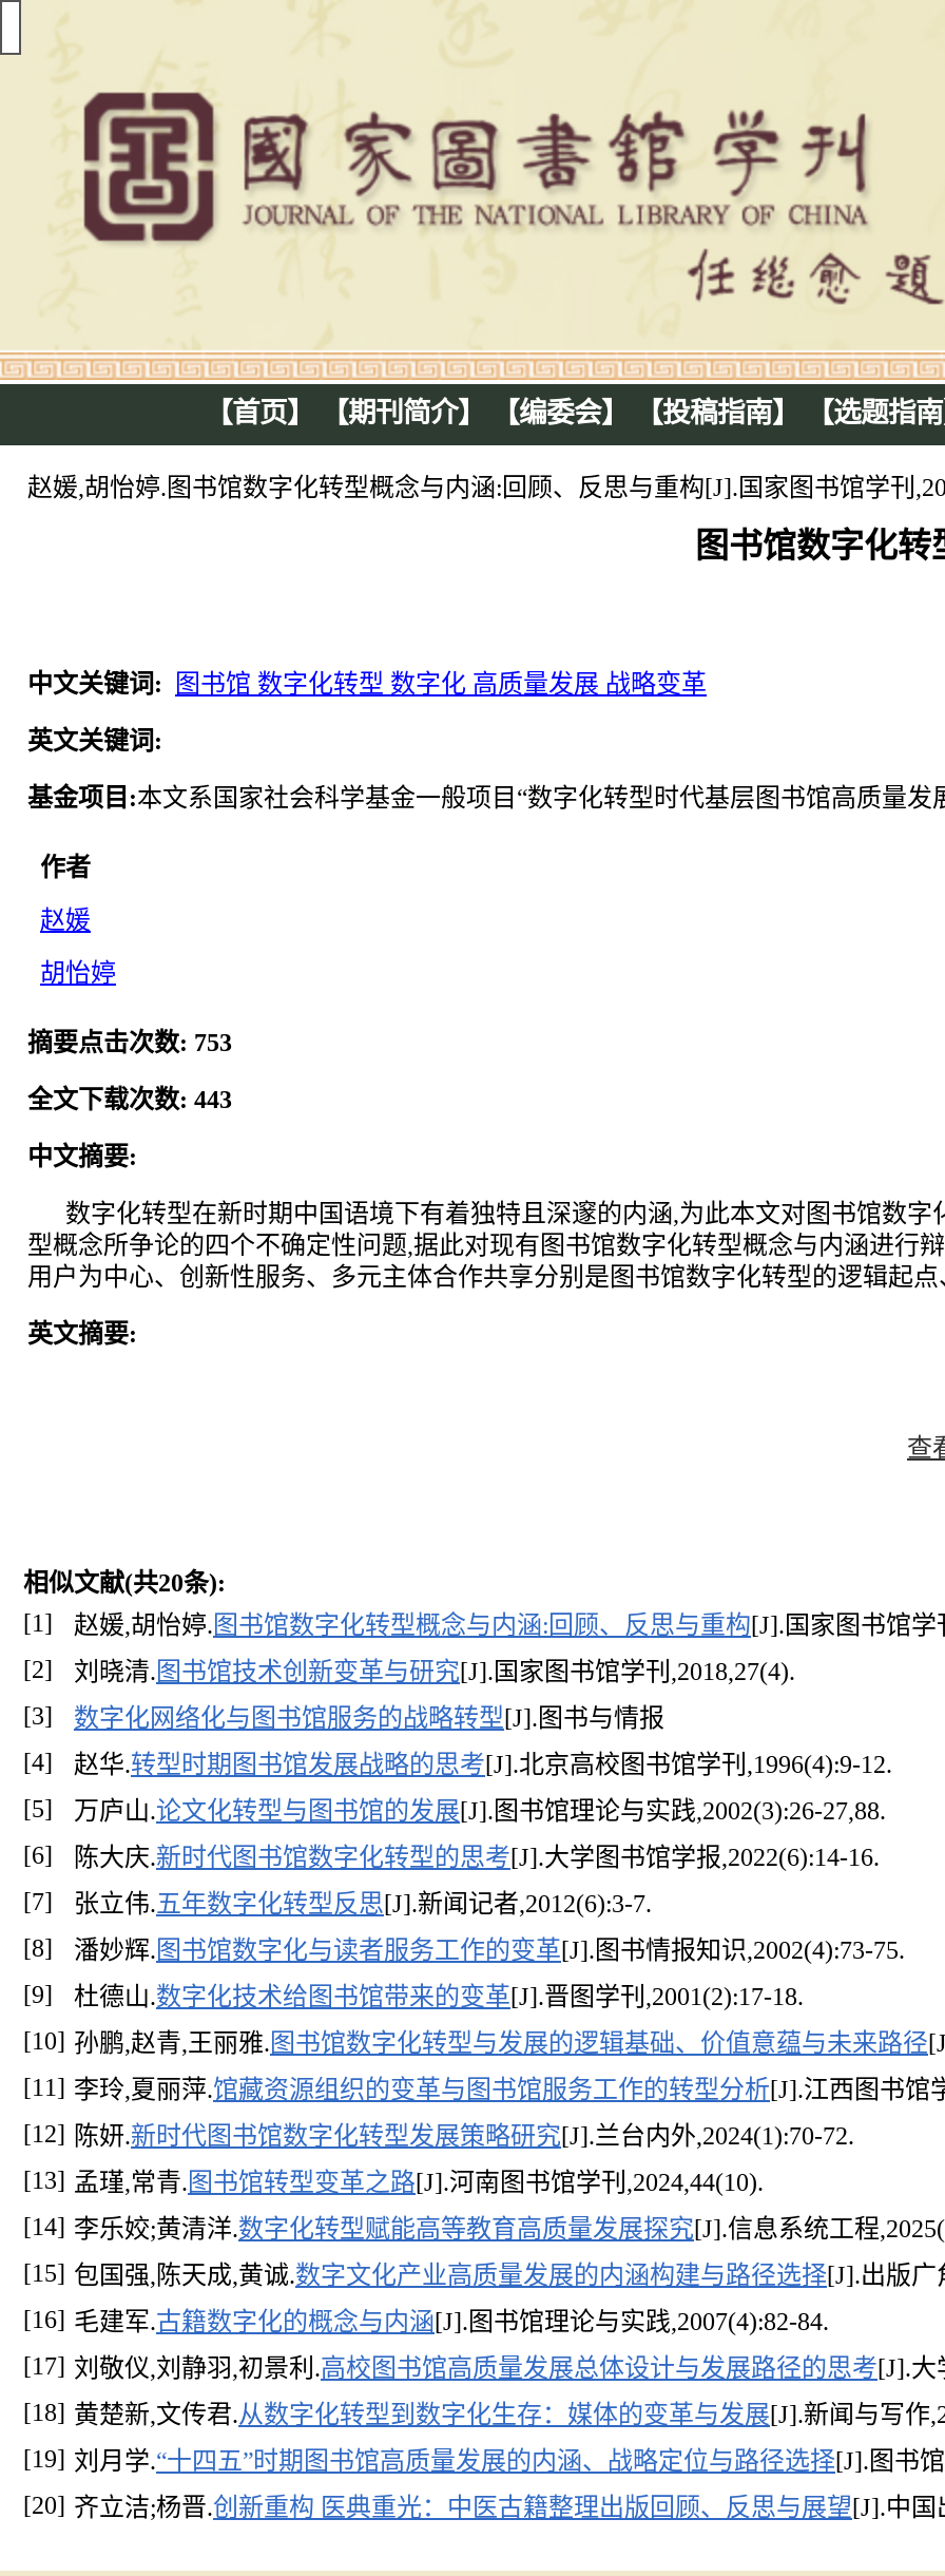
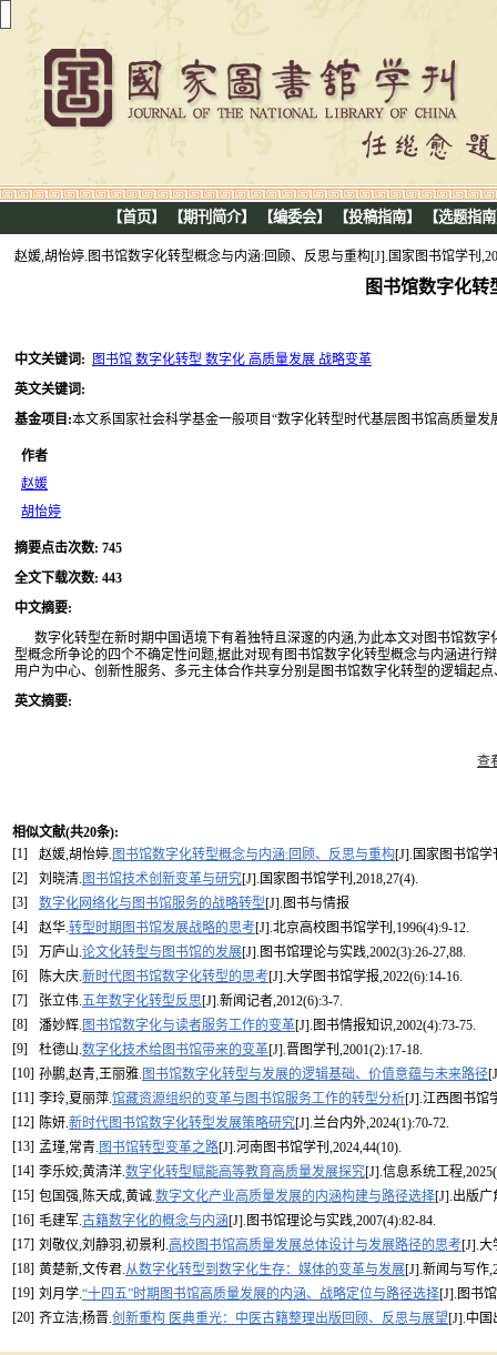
[27,1028,232,1057] 摘要点击次数: 753 -> [14,540,122,556] 摘要点击次数: 745

